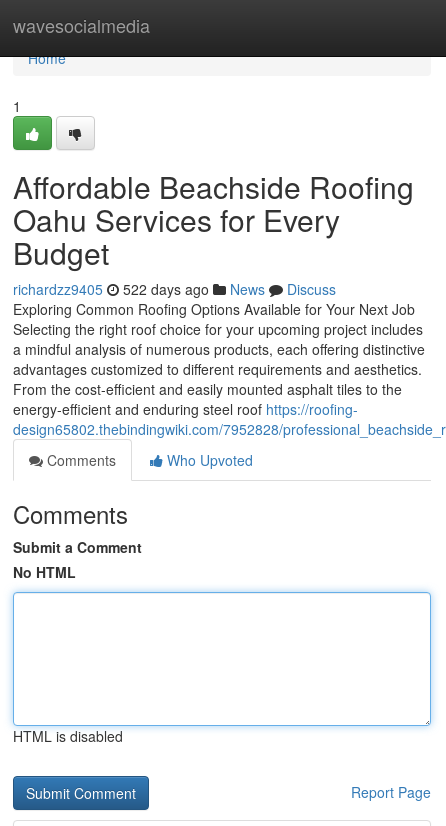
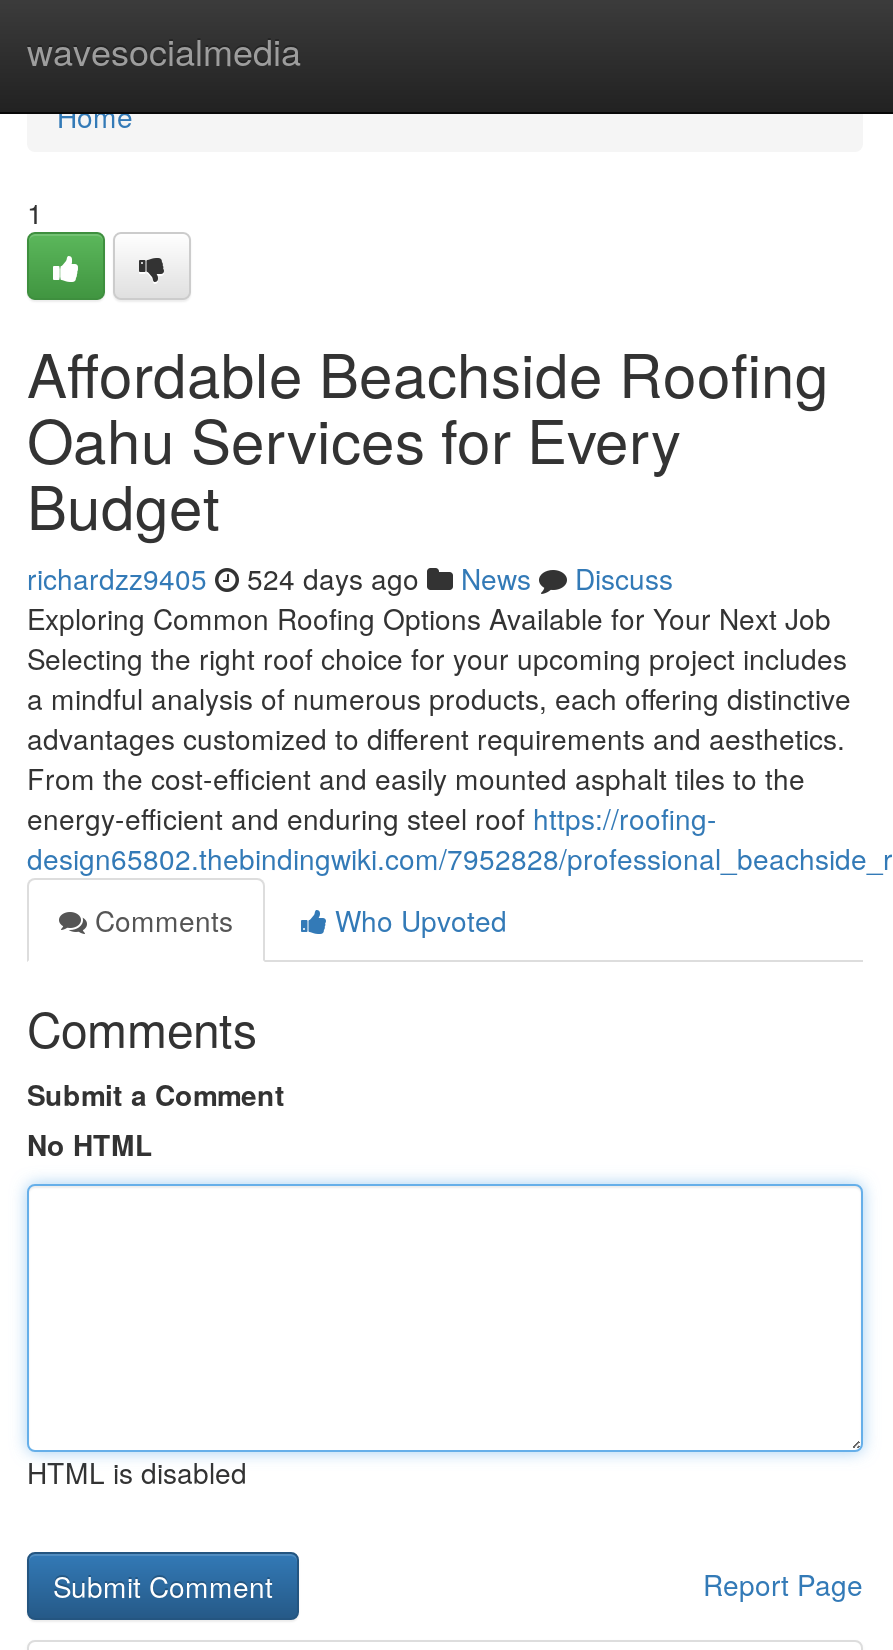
[13,279,336,299] richardzz9405 522 days ago News Discuss -> [27,558,673,598] richardzz9405 524 days ago News Discuss

